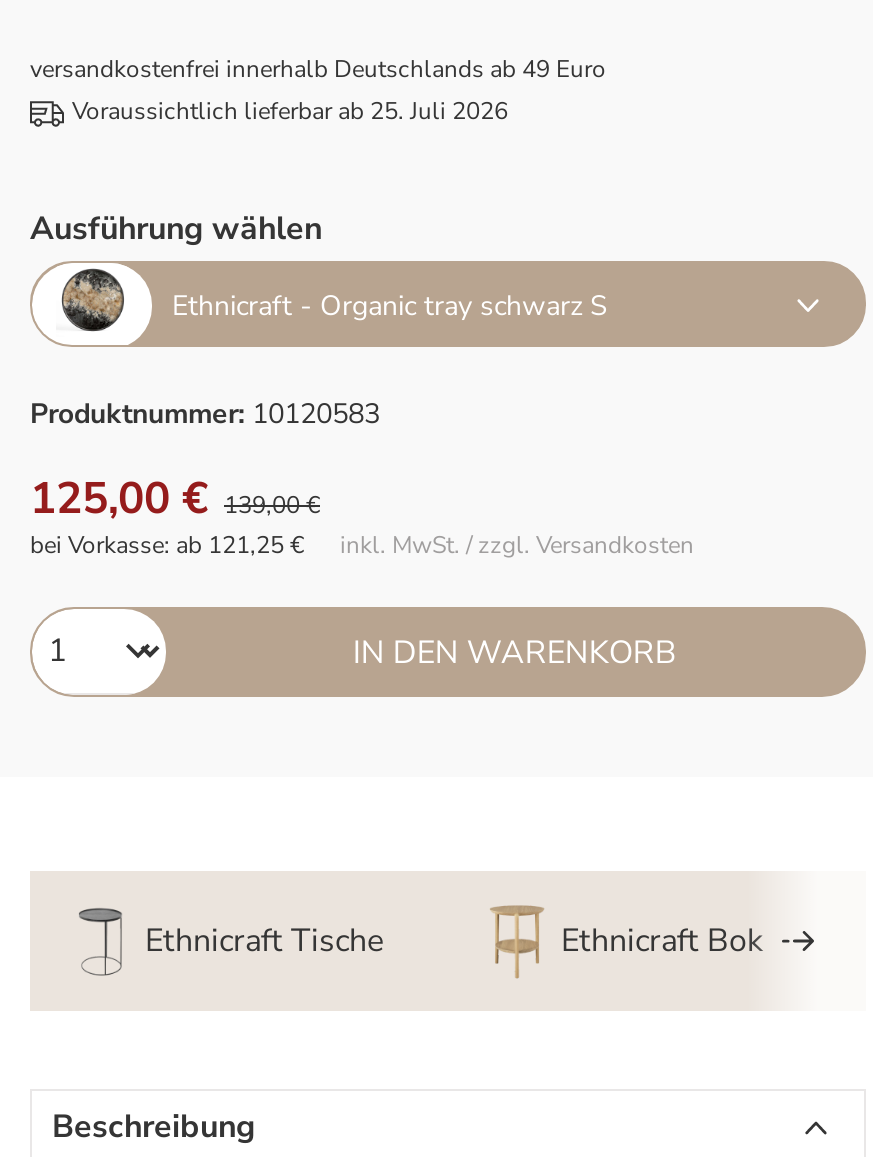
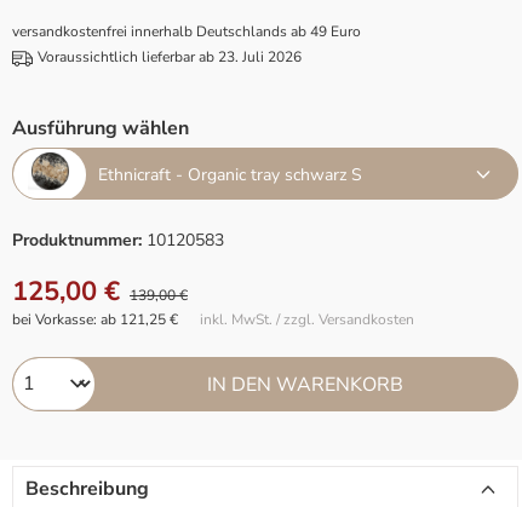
[72,95,508,127] Voraussichtlich lieferbar ab 25. Juli 2026 -> [38,47,302,67] Voraussichtlich lieferbar ab 23. Juli 2026
[145,919,763,963] Ethnicraft Tische | Ethnicraft Bok -> none

